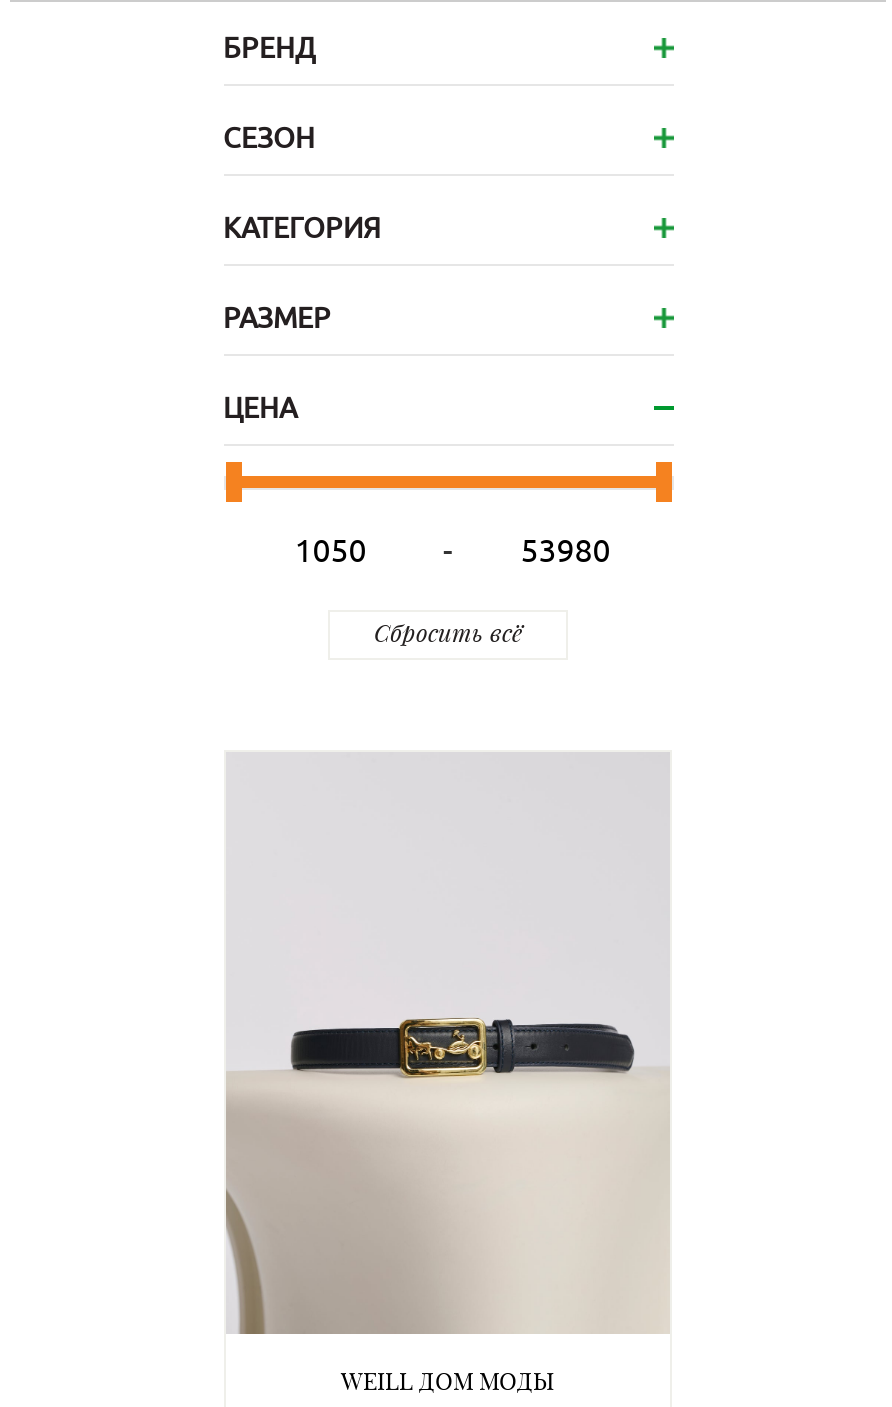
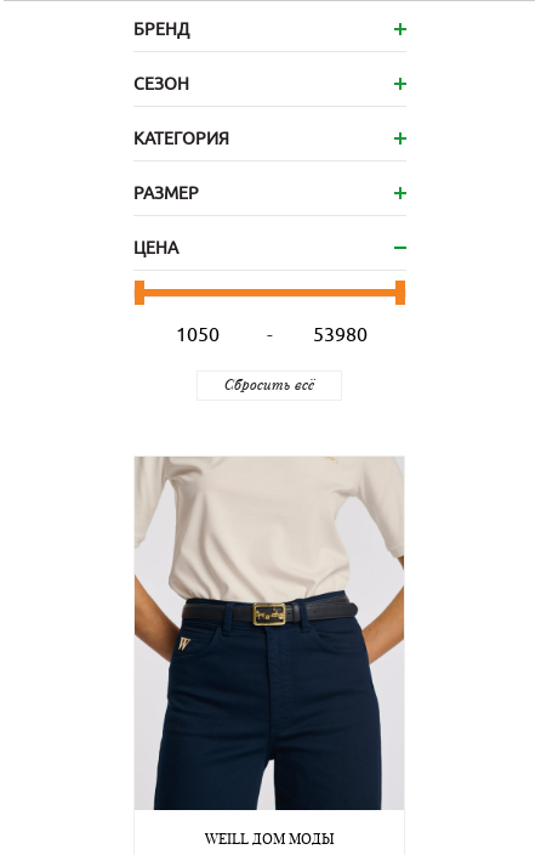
[226,754,670,1336] [image] -> [133,457,405,811] [image]

